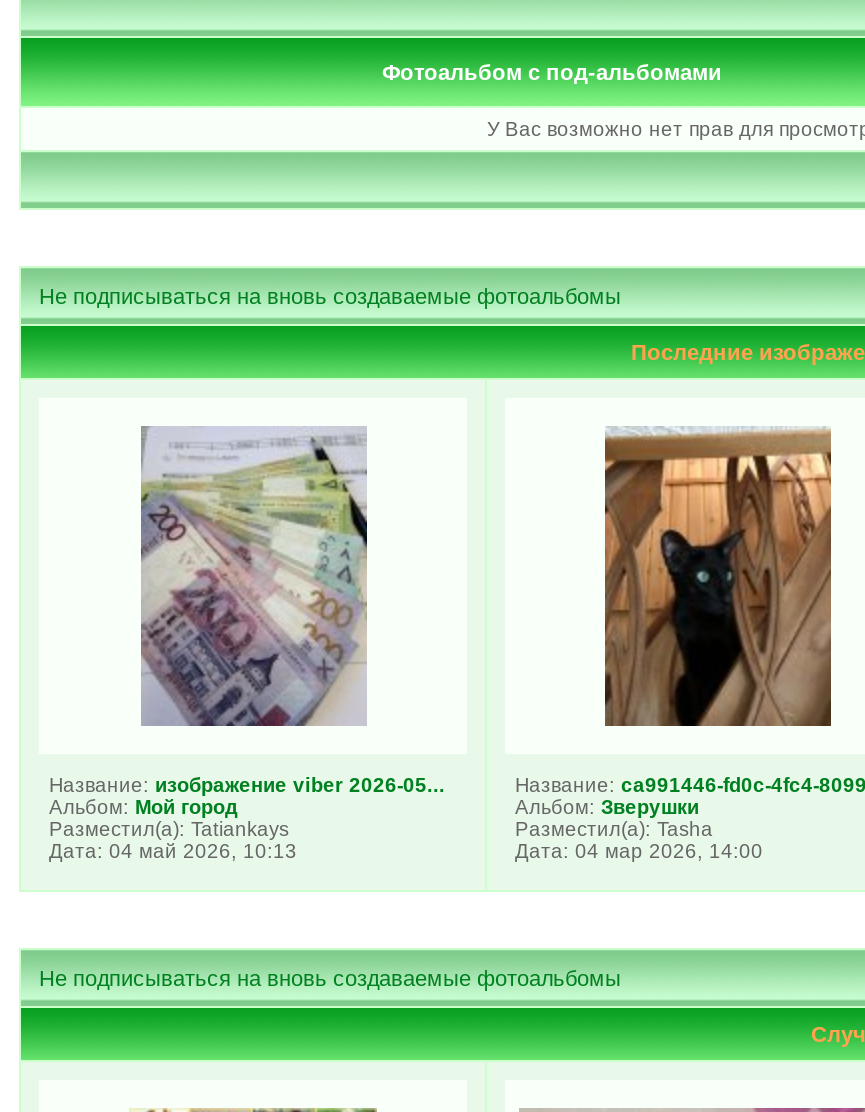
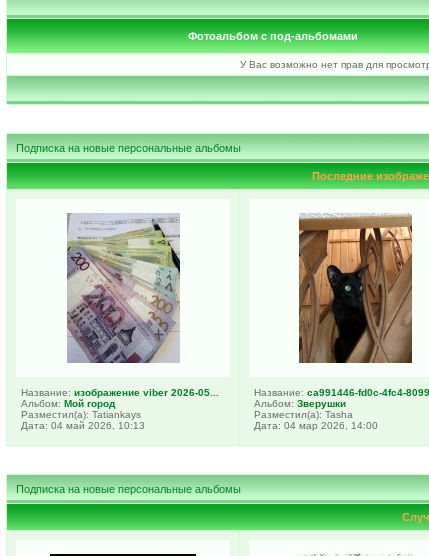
[39,283,621,307] Не подписываться на вновь создаваемые фотоальбомы -> [16,142,241,154] Подписка на новые персональные альбомы
[39,965,621,989] Не подписываться на вновь создаваемые фотоальбомы -> [16,483,241,495] Подписка на новые персональные альбомы

